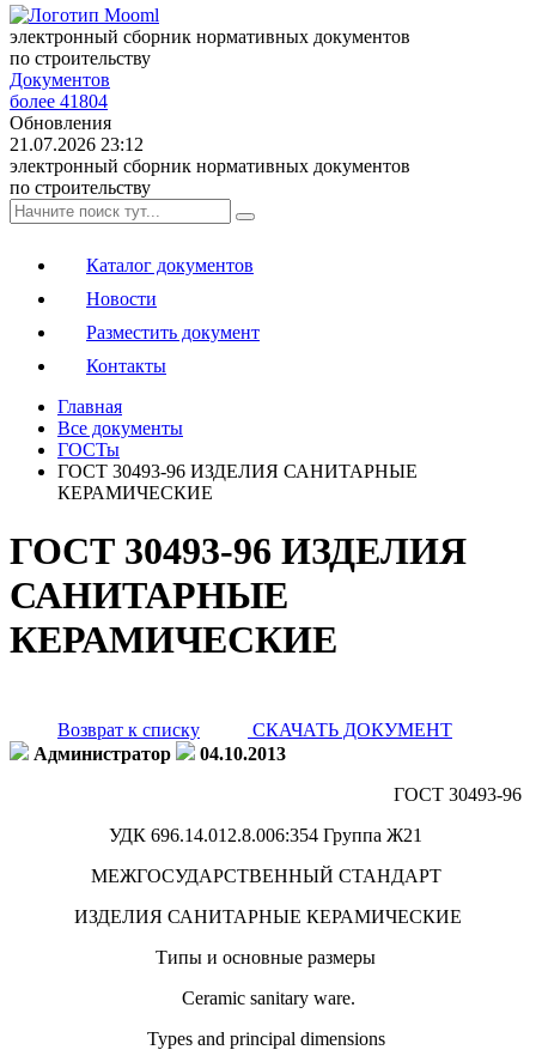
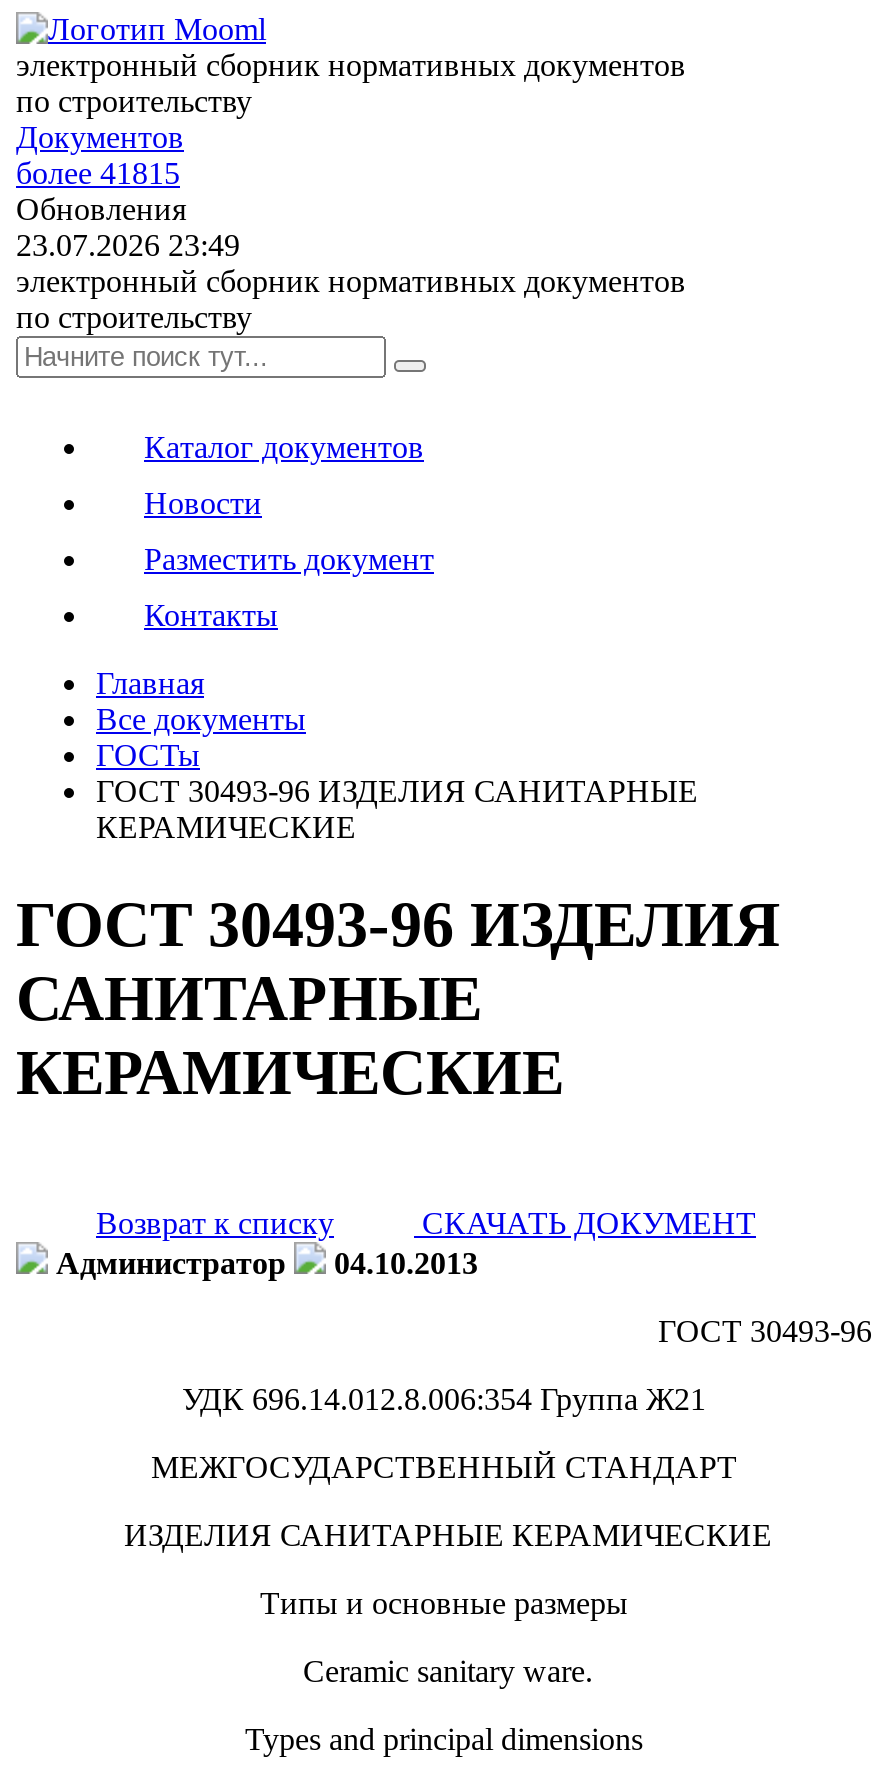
[10,91,108,111] более 41804 -> [16,156,180,190] более 41815
[10,134,144,154] 21.07.2026 23:12 -> [16,228,240,262] 23.07.2026 23:49

